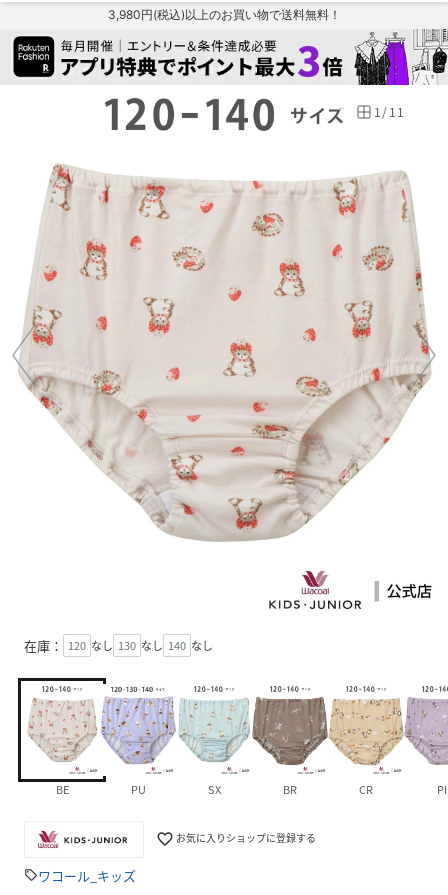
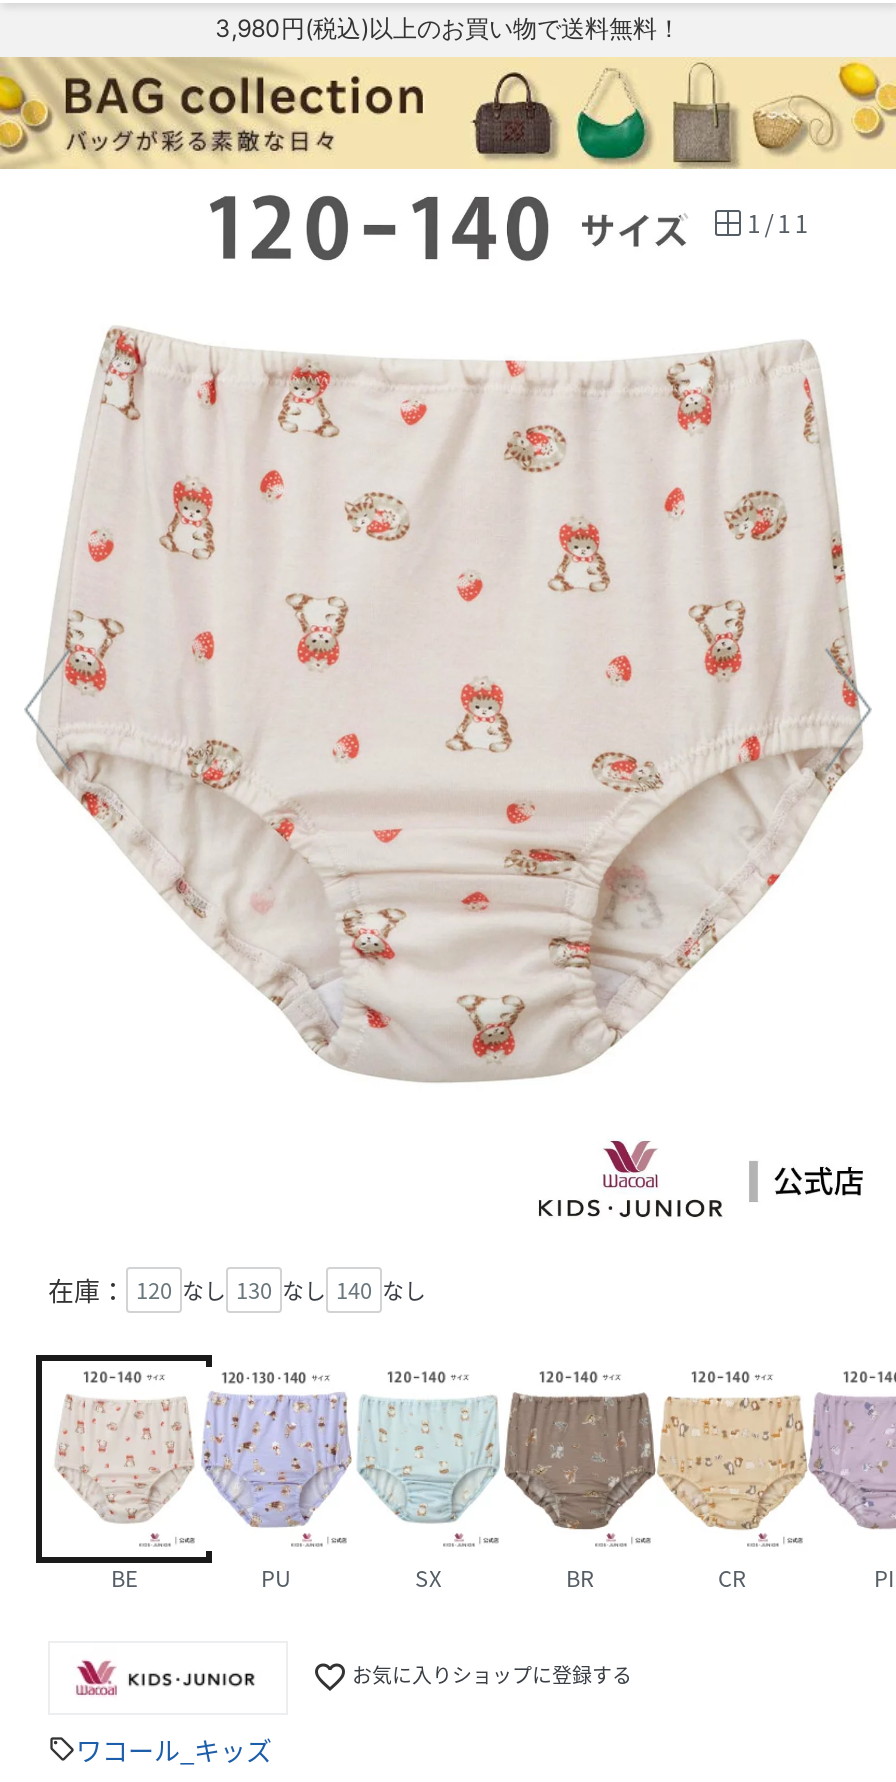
[3,28,445,86] [image] -> [6,55,890,171] [image]

